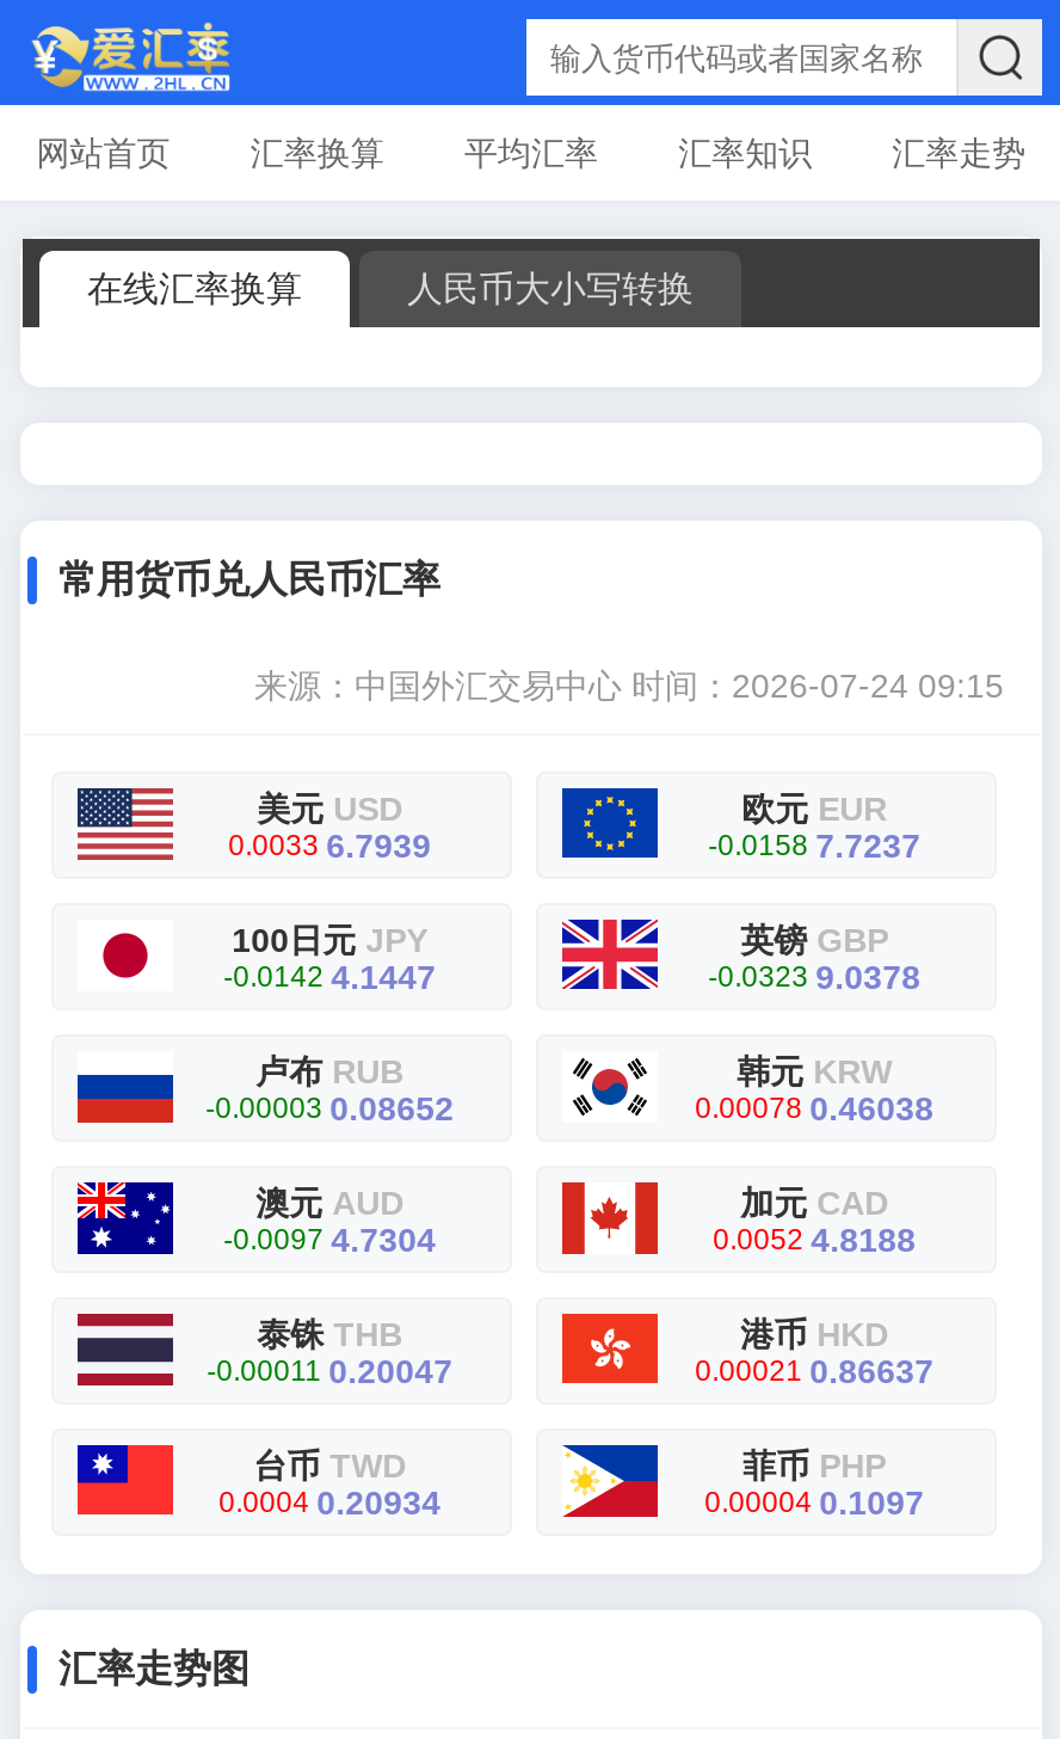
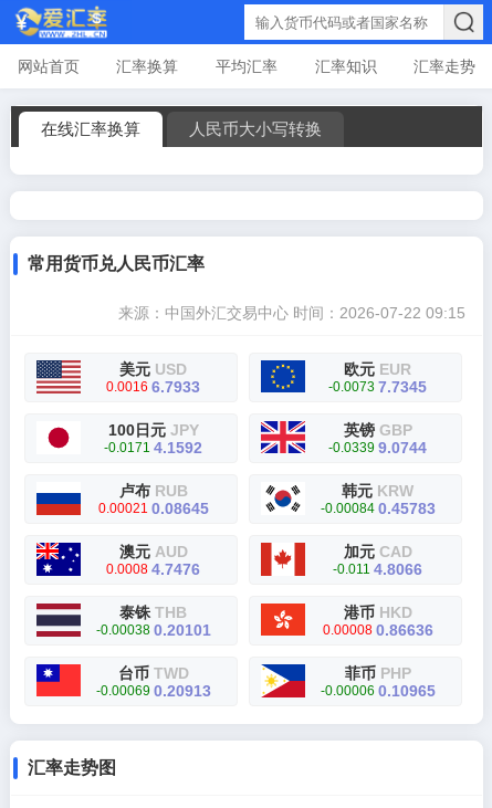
[254,666,1004,705] 来源：中国外汇交易中心时间：2026-07-24 09:15 -> [118,304,465,322] 来源：中国外汇交易中心时间：2026-07-22 09:15
[228,827,431,865] 0.0033 6.7939 -> [106,378,200,396] 0.0016 6.7933
[708,827,921,865] -0.0158 7.7237 -> [328,378,427,396] -0.0073 7.7345
[223,958,436,996] -0.0142 4.1447 -> [104,439,202,457] -0.0171 4.1592
[708,958,921,996] -0.0323 9.0378 -> [328,439,427,457] -0.0339 9.0744
[206,1089,454,1127] -0.00003 0.08652 -> [98,500,209,517] 0.00021 0.08645
[695,1089,934,1127] 0.00078 0.46038 -> [320,500,435,517] -0.00084 0.45783
[223,1221,436,1259] -0.0097 4.7304 -> [106,560,200,578] 0.0008 4.7476
[713,1221,916,1259] 0.0052 4.8188 -> [333,560,422,578] -0.011 4.8066
[207,1352,453,1390] -0.00011 0.20047 -> [96,621,211,639] -0.00038 0.20101
[695,1352,934,1390] 0.00021 0.86637 -> [322,621,433,639] 0.00008 0.86636
[219,1483,441,1522] 0.0004 0.20934 -> [96,682,211,700] -0.00069 0.20913
[705,1483,924,1522] 0.00004 0.1097 -> [320,682,435,700] -0.00006 0.10965

